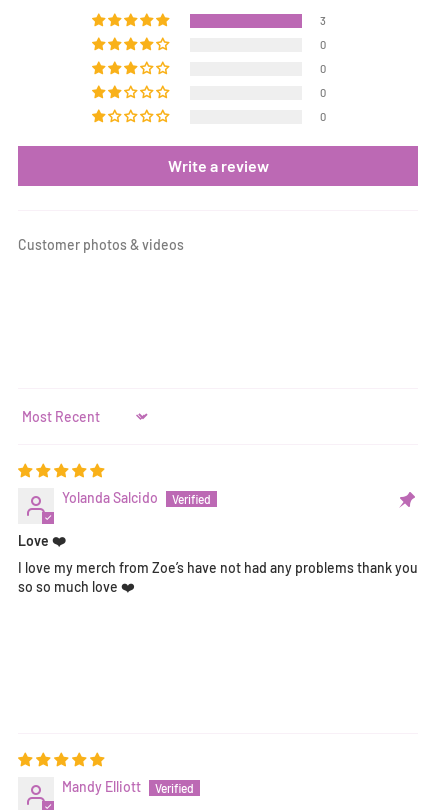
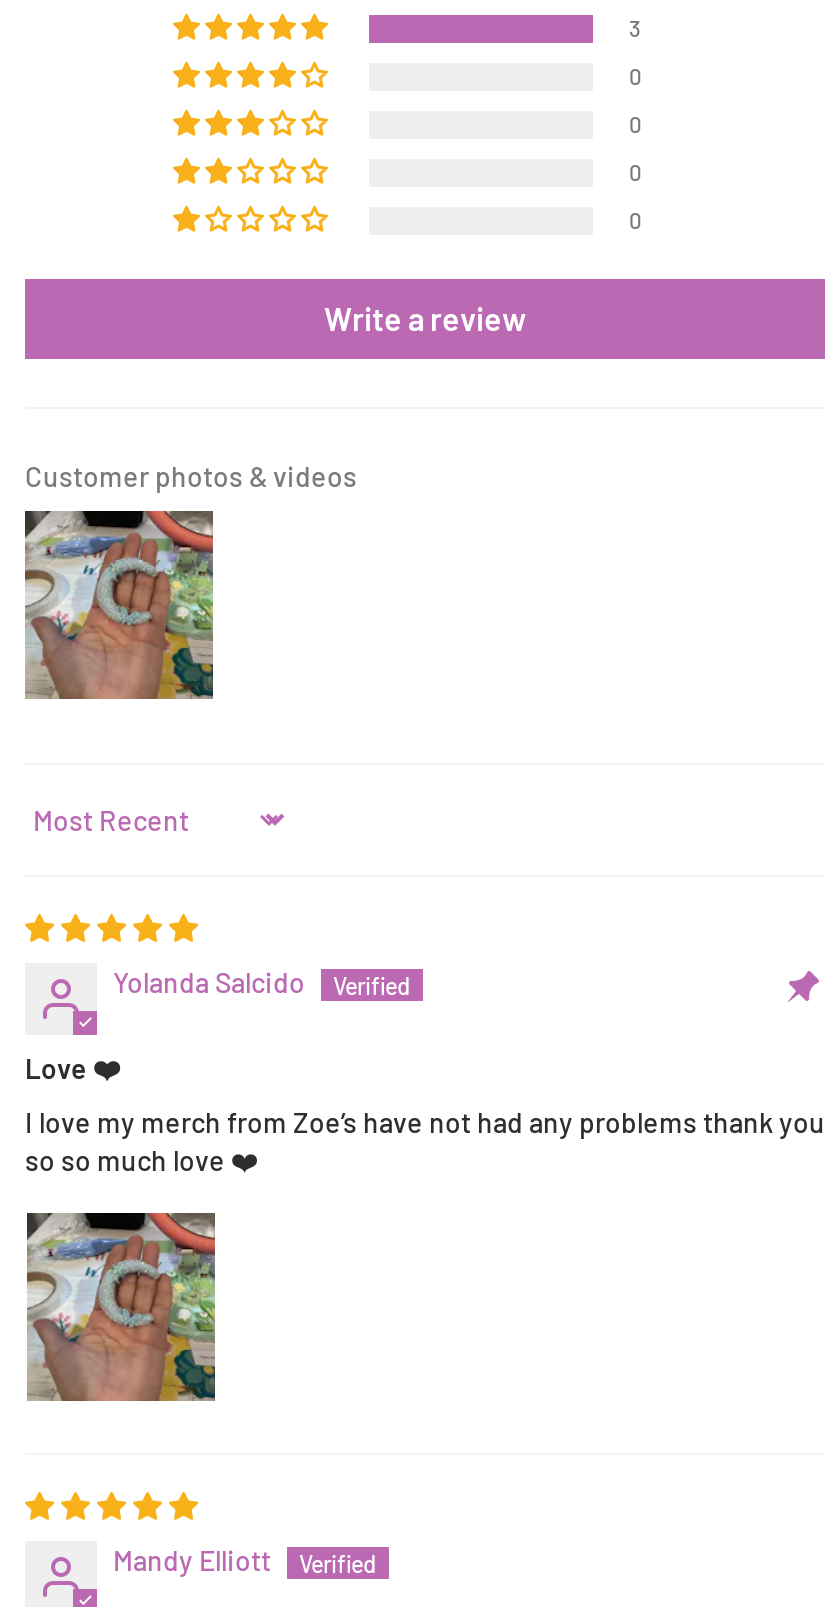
none -> [23,509,215,701] [image]
none -> [25,1211,217,1403] [image]

